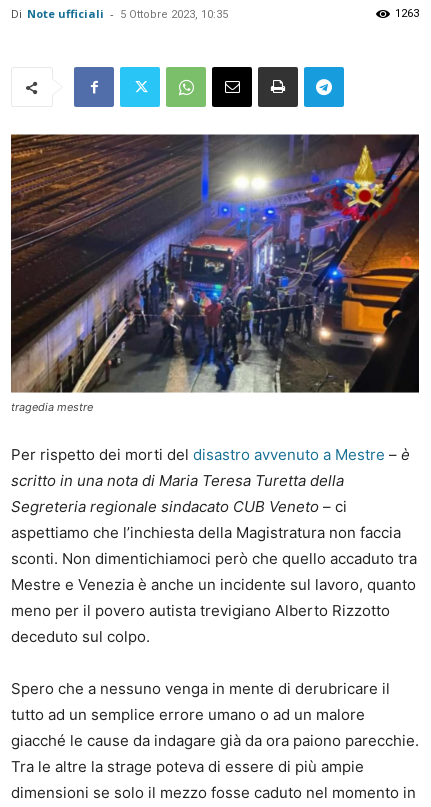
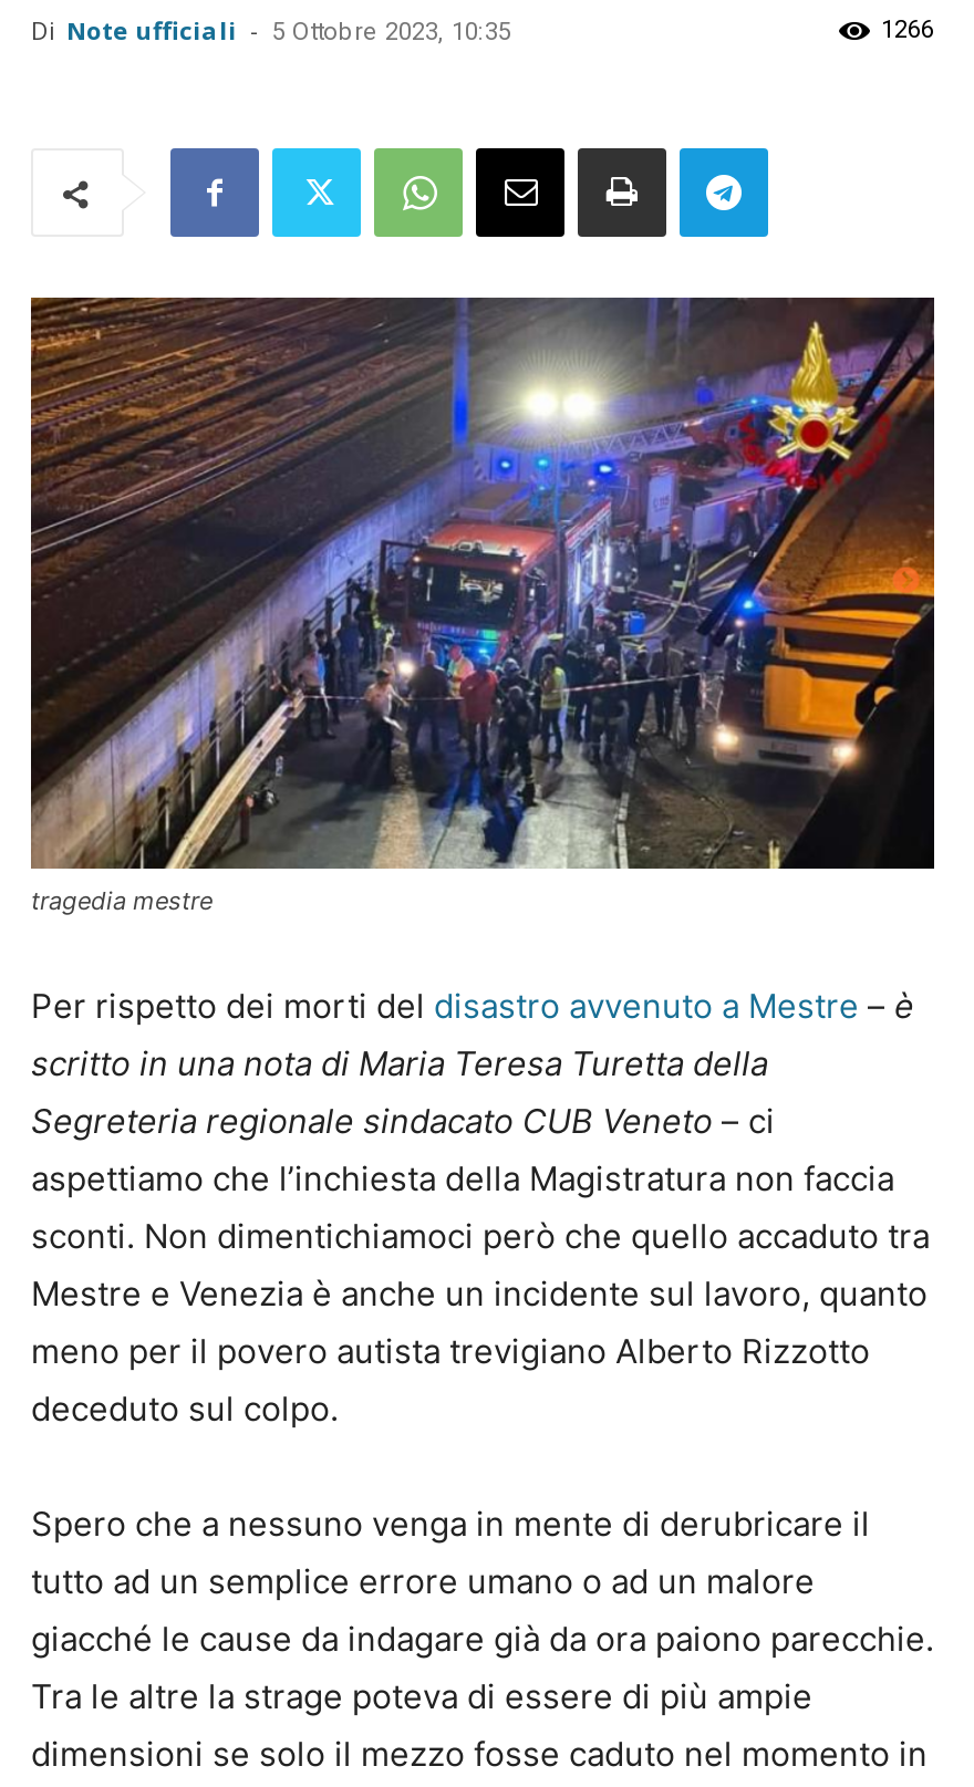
[395,7,419,20] 1263 -> [881,15,934,44] 1266

